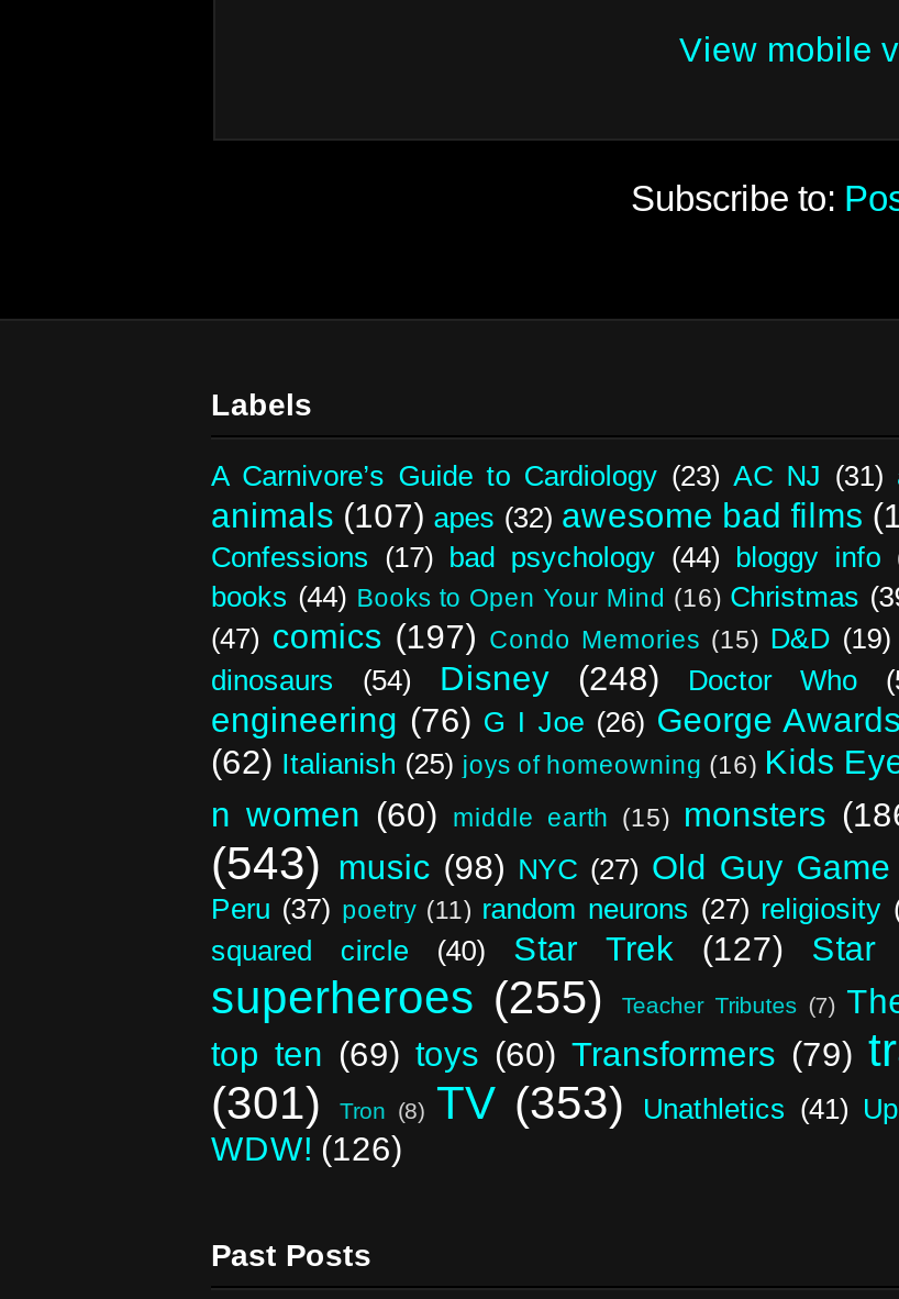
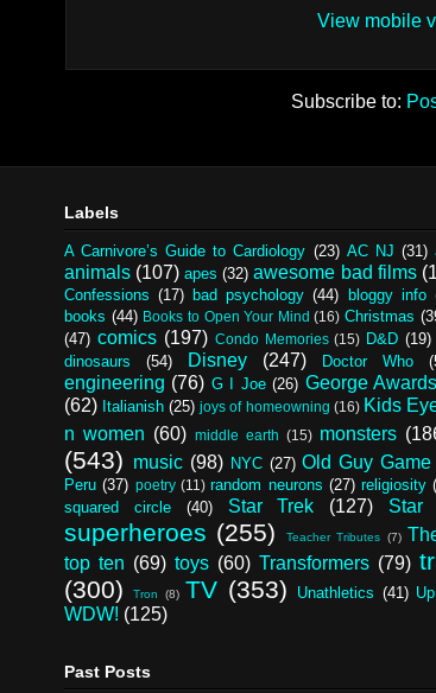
[578,659,659,697] (248) -> [263,350,307,370] (247)
[211,1077,321,1128] (301) -> [64,576,124,603] (300)
[211,1130,402,1167] WDW! (126) -> [64,604,168,624] WDW! (125)

